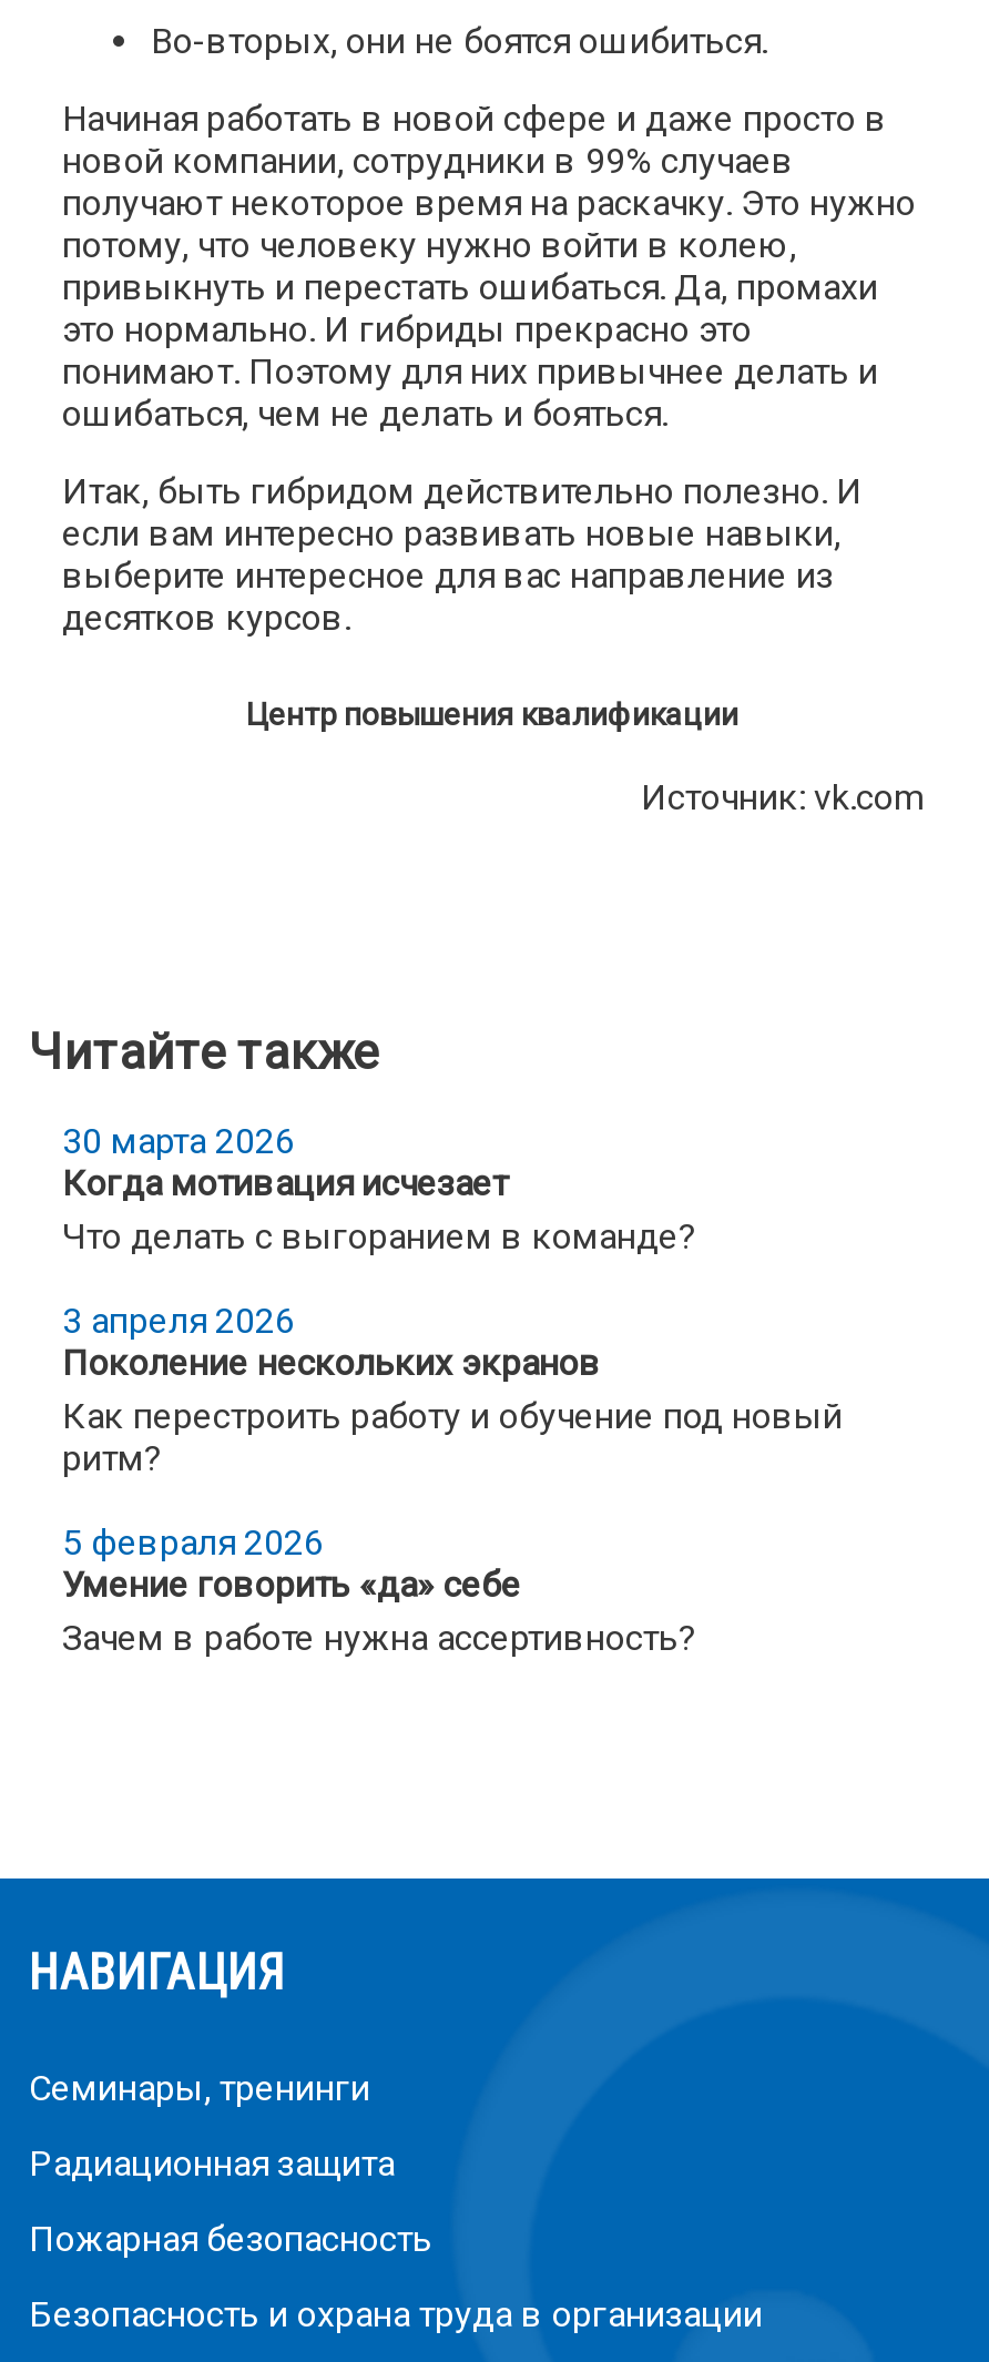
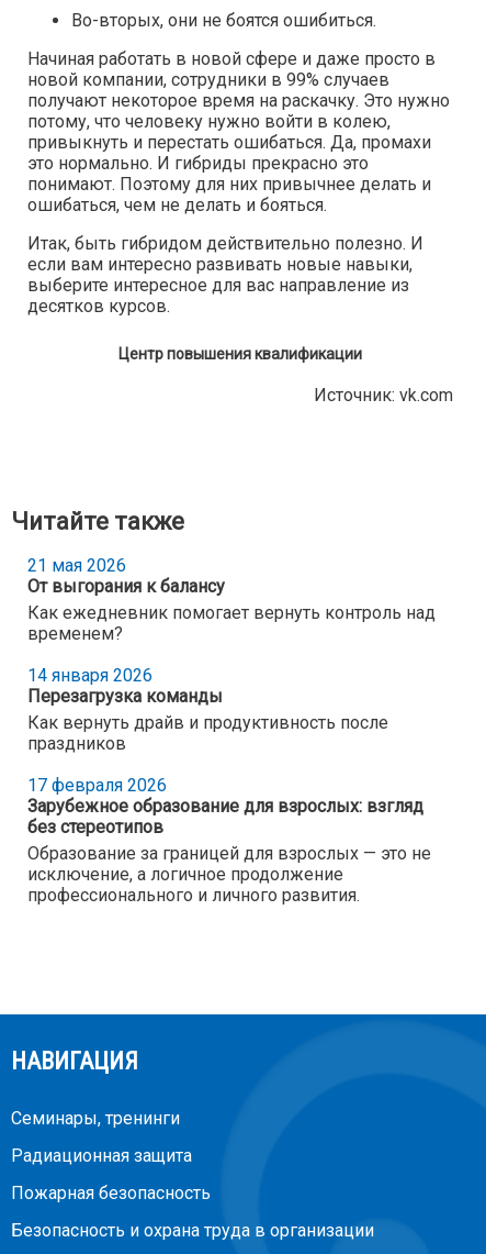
[62,1121,696,1258] 30 марта 2026 | Когда мотивация исчезает | Что делать с выгоранием в команде? -> [27,555,436,644] 21 мая 2026 | От выгорания к балансу | Как ежедневник помогает вернуть контроль над | временем?
[62,1301,843,1480] 3 апреля 2026 | Поколение нескольких экранов | Как перестроить работу и обучение под новый | ритм? -> [27,665,388,754] 14 января 2026 | Перезагрузка команды | Как вернуть драйв и продуктивность после | праздников
[62,1522,696,1660] 5 февраля 2026 | Умение говорить «да» себе | Зачем в работе нужна ассертивность? -> [27,775,431,906] 17 февраля 2026 | Зарубежное образование для взрослых: взгляд | без стереотипов | Образование за границей для взрослых — это не | исключение, а логичное продолжение | профессионального и личного развития.

